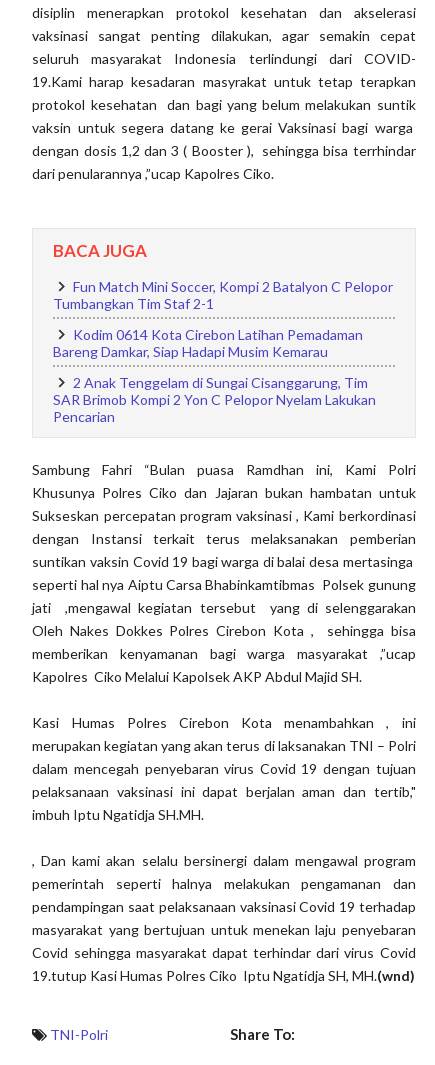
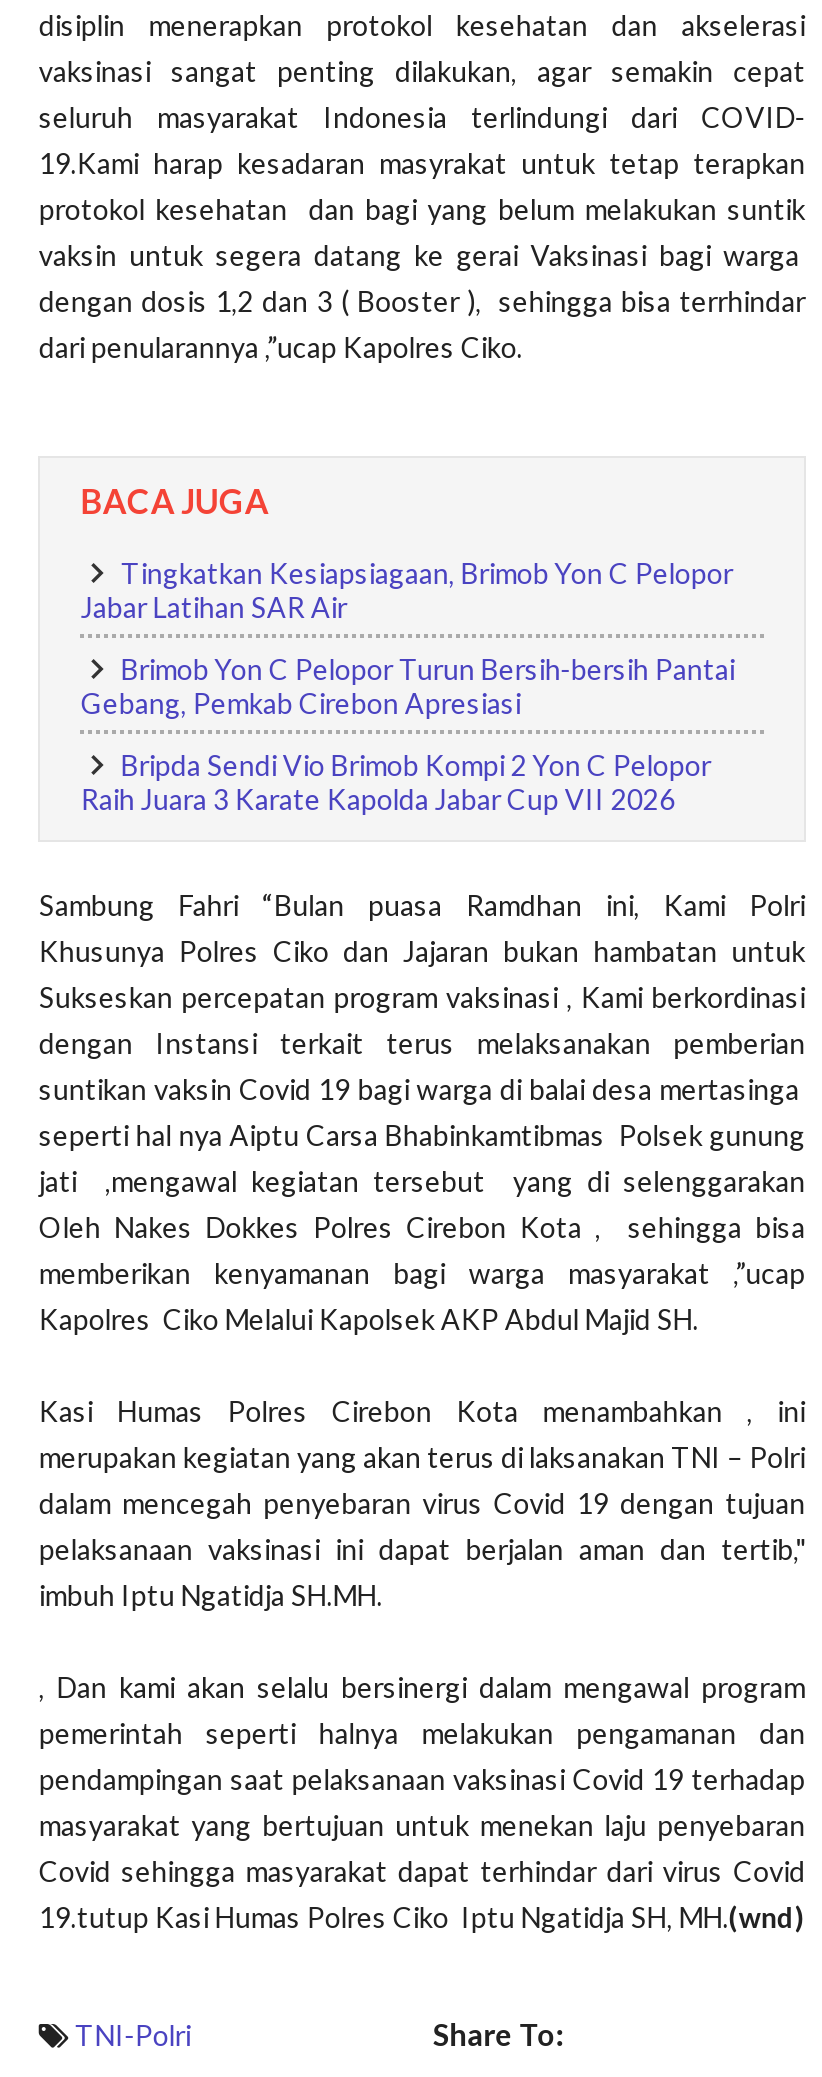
[53,278,393,312] Fun Match Mini Soccer, Kompi 2 Batalyon C Pelopor | Tumbangkan Tim Staf 2-1 -> [81,555,733,623] Tingkatkan Kesiapsiagaan, Brimob Yon C Pelopor | Jabar Latihan SAR Air
[53,326,363,360] Kodim 0614 Kota Cirebon Latihan Pemadaman | Bareng Damkar, Siap Hadapi Musim Kemarau -> [81,651,735,719] Brimob Yon C Pelopor Turun Bersih-bersih Pantai | Gebang, Pemkab Cirebon Apresiasi
[53,374,376,425] 2 Anak Tenggelam di Sungai Cisanggarung, Tim | SAR Brimob Kompi 2 Yon C Pelopor Nyelam Lakukan | Pencarian -> [81,747,711,815] Bripda Sendi Vio Brimob Kompi 2 Yon C Pelopor | Raih Juara 3 Karate Kapolda Jabar Cup VII 2026

